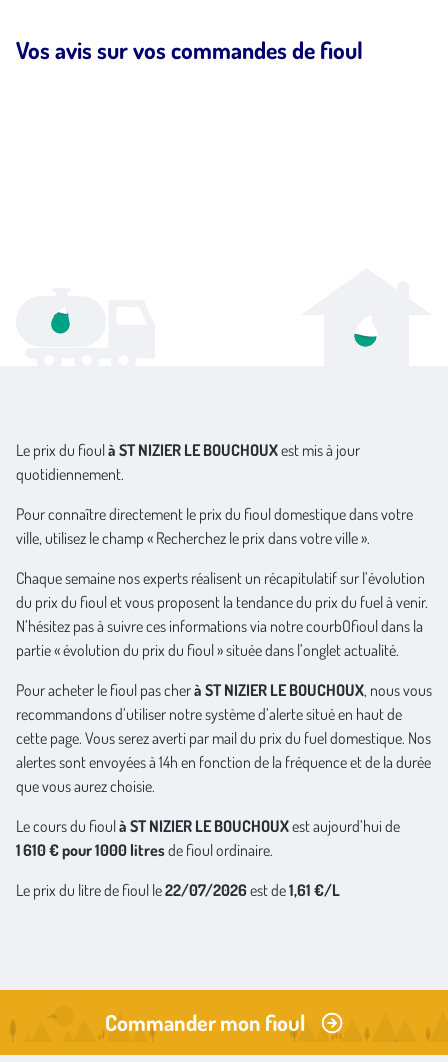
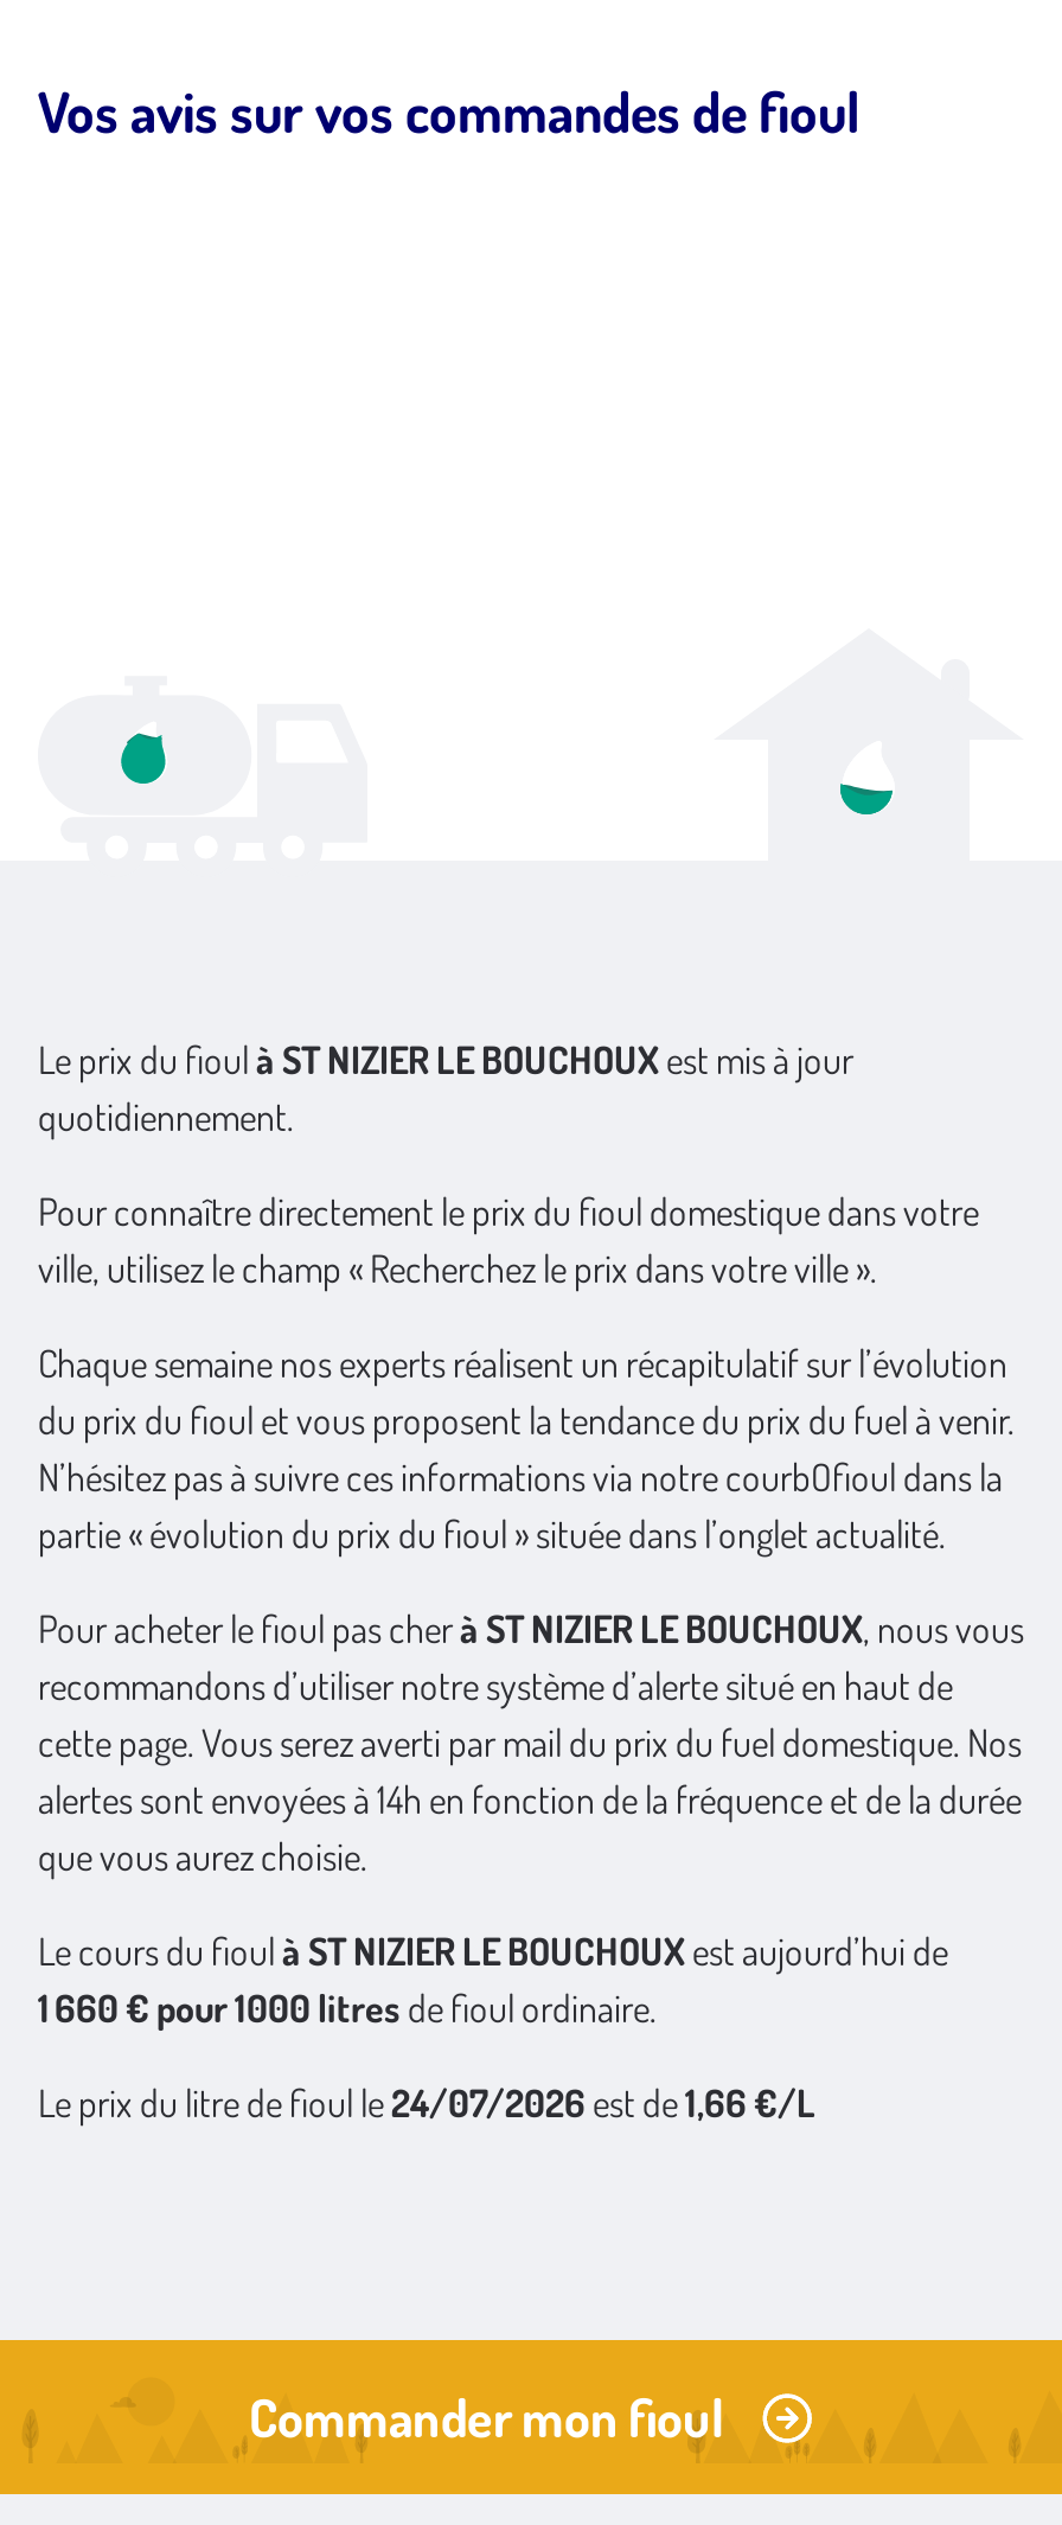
[16,840,273,860] 1 610 € pour 1000 litres de fioul ordinaire. -> [38,1985,657,2032] 1 660 € pour 1000 litres de fioul ordinaire.
[16,880,340,900] Le prix du litre de fioul le 22/07/2026 est de1,61 €/L -> [38,2080,815,2127] Le prix du litre de fioul le 24/07/2026 est de1,66 €/L

